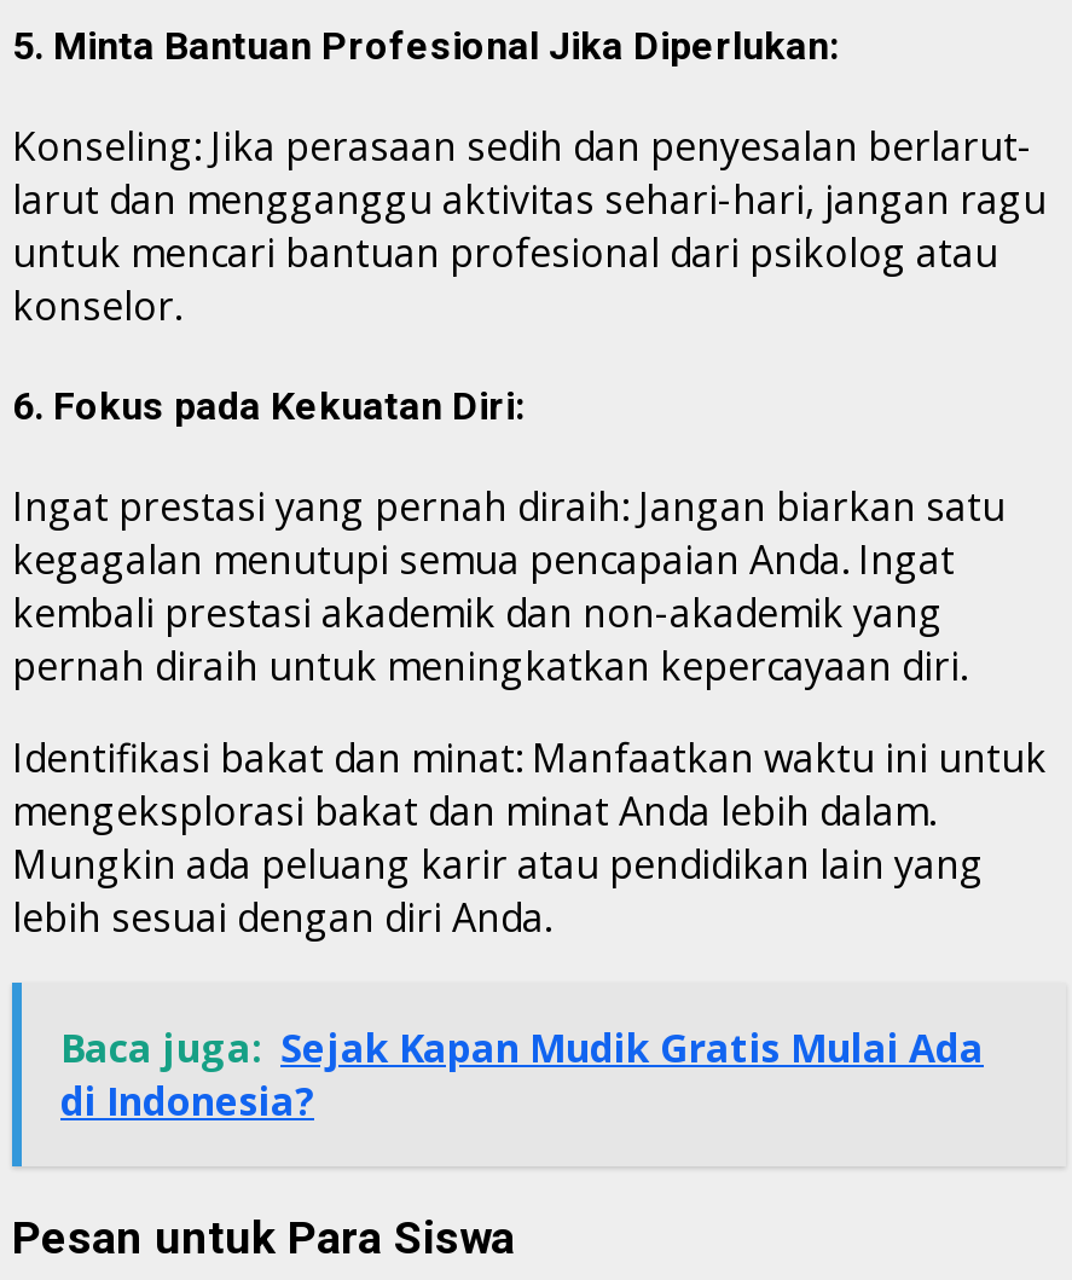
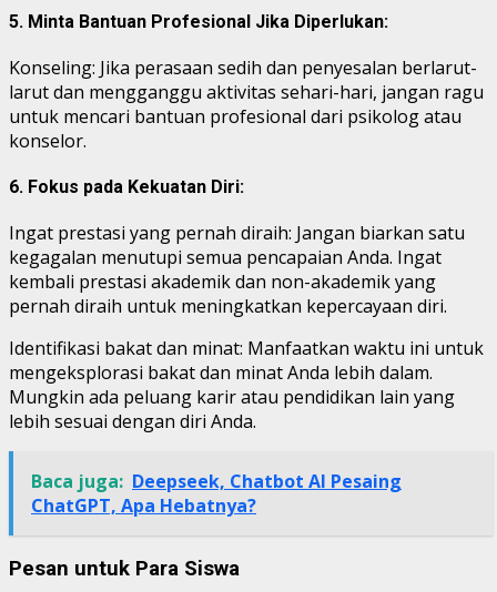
[60,1023,984,1129] Baca juga: Sejak Kapan Mudik Gratis Mulai Ada | di Indonesia? -> [31,469,402,518] Baca juga: Deepseek, Chatbot AI Pesaing | ChatGPT, Apa Hebatnya?

